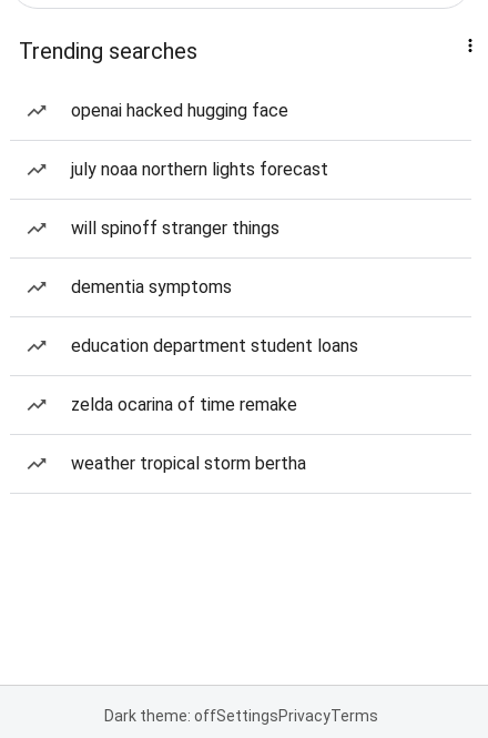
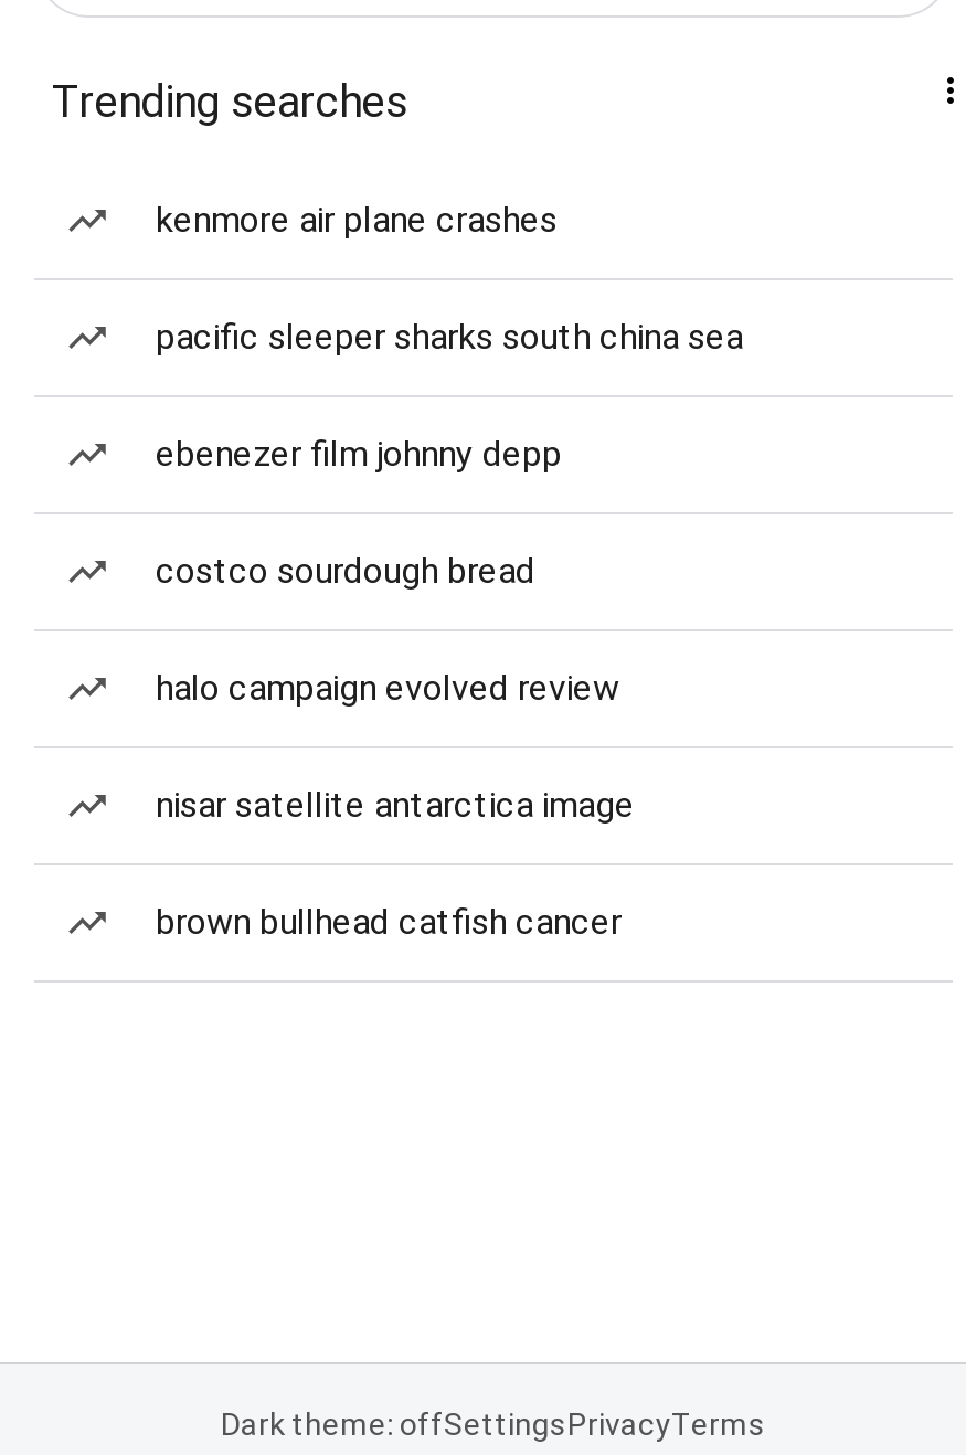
[71,100,288,121] openai hacked hugging face -> [156,199,558,241] kenmore air plane crashes
[71,159,328,180] july noaa northern lights forecast -> [156,316,743,358] pacific sleeper sharks south china sea
[71,218,279,239] will spinoff stranger things -> [156,433,562,475] ebenezer film johnny depp
[71,276,232,297] dementia symptoms -> [156,550,535,592] costco sourdough bread
[71,335,358,356] education department student loans -> [156,667,619,709] halo campaign evolved review
[71,394,297,415] zelda ocarina of time remake -> [156,784,635,826] nisar satellite antarctica image
[71,453,306,474] weather tropical storm bertha -> [156,901,622,943] brown bullhead catfish cancer

